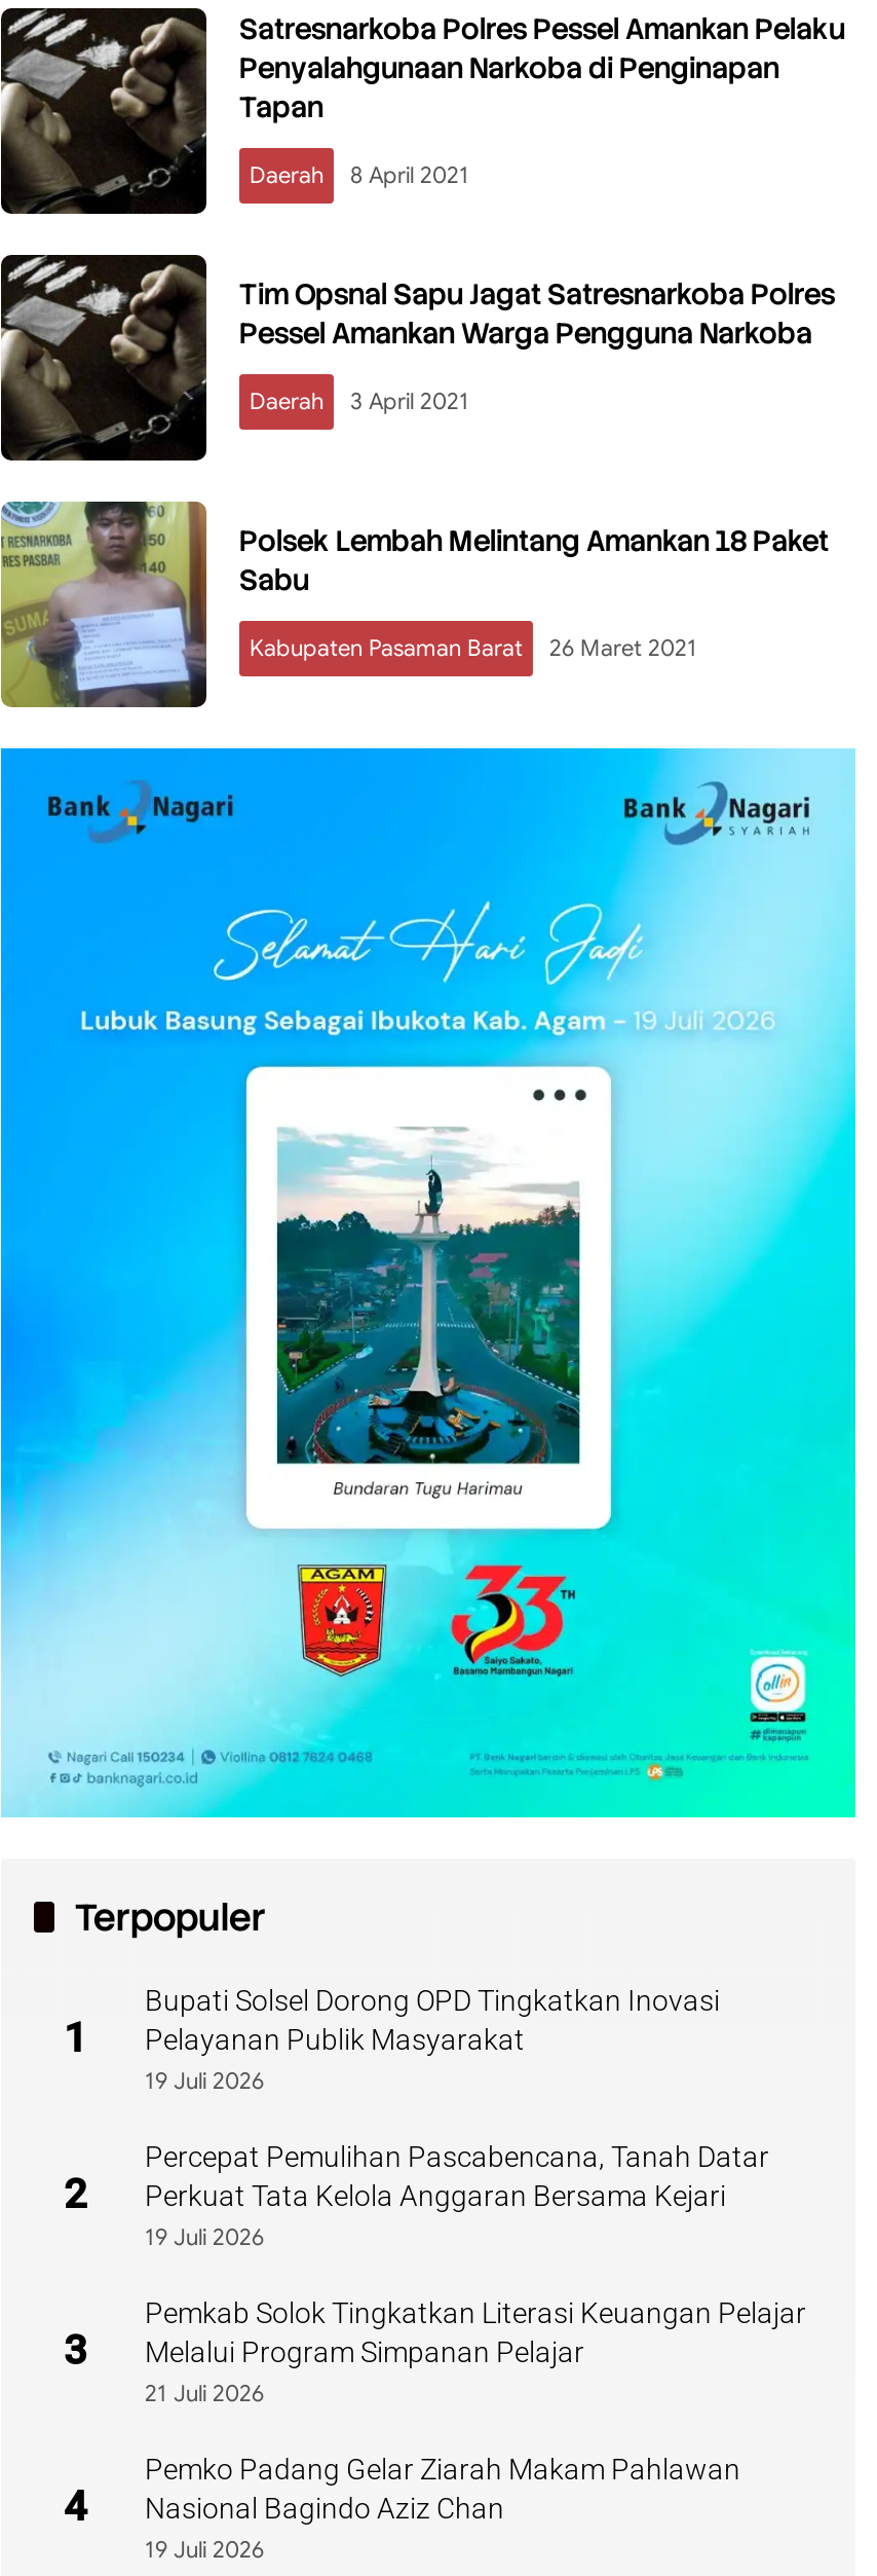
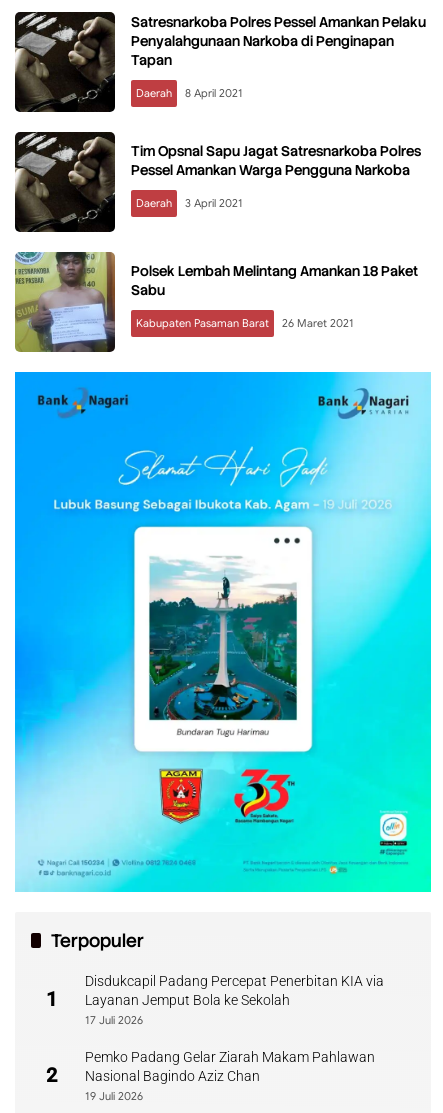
[145,1984,720,2095] Bupati Solsel Dorong OPD Tingkatkan Inovasi | Pelayanan Publik Masyarakat | 19 Juli 2026 -> [85,973,384,1027] Disdukcapil Padang Percepat Penerbitan KIA via | Layanan Jemput Bola ke Sekolah | 17 Juli 2026
[64,2140,769,2375] Percepat Pemulihan Pascabencana, Tanah Datar | Perkuat Tata Kelola Anggaran Bersama Kejari | 19 Juli 2026 | 3 -> none
[64,2296,806,2531] Pemkab Solok Tingkatkan Literasi Keuangan Pelajar | Melalui Program Simpanan Pelajar | 21 Juli 2026 | 4 -> none

